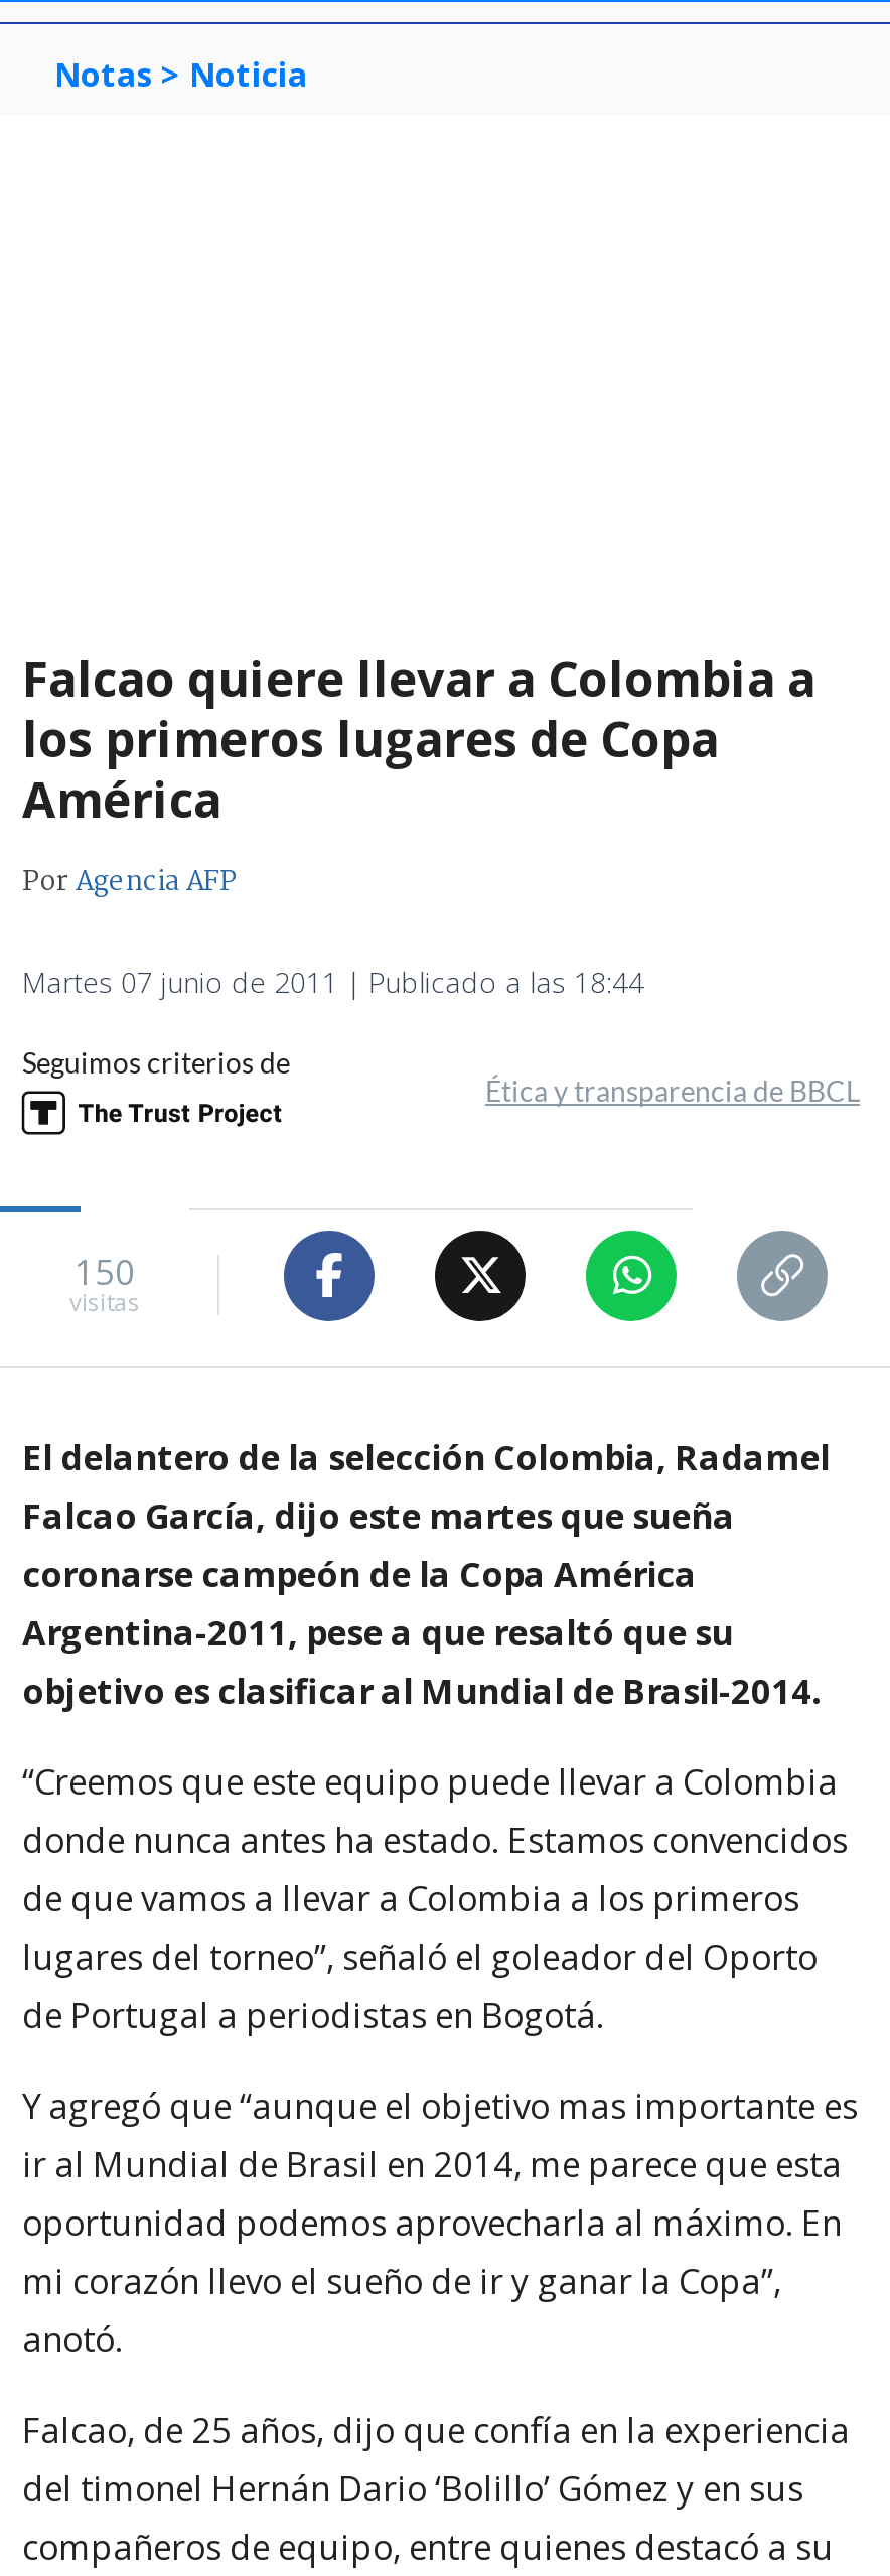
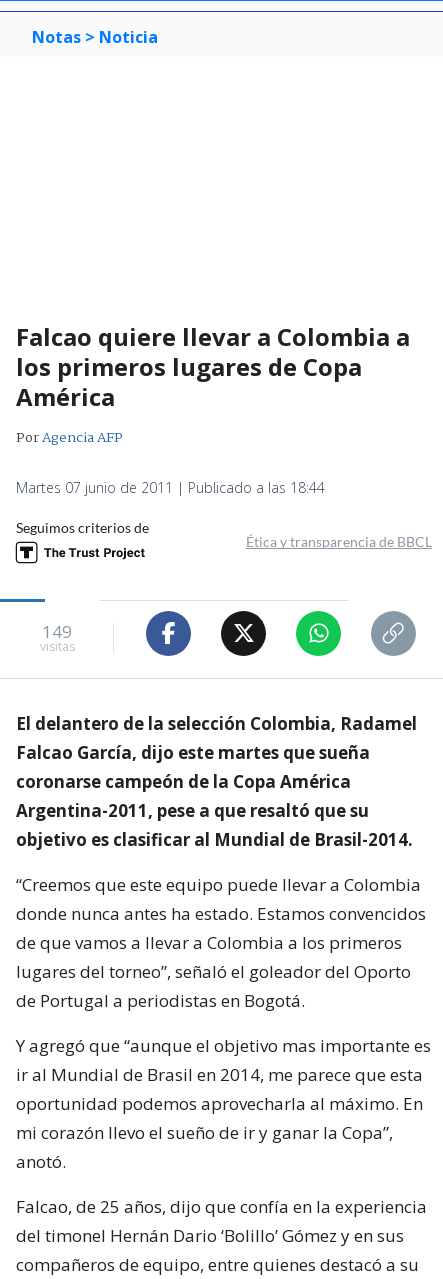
[75,1249,135,1296] 150 -> [42,620,72,643] 149

